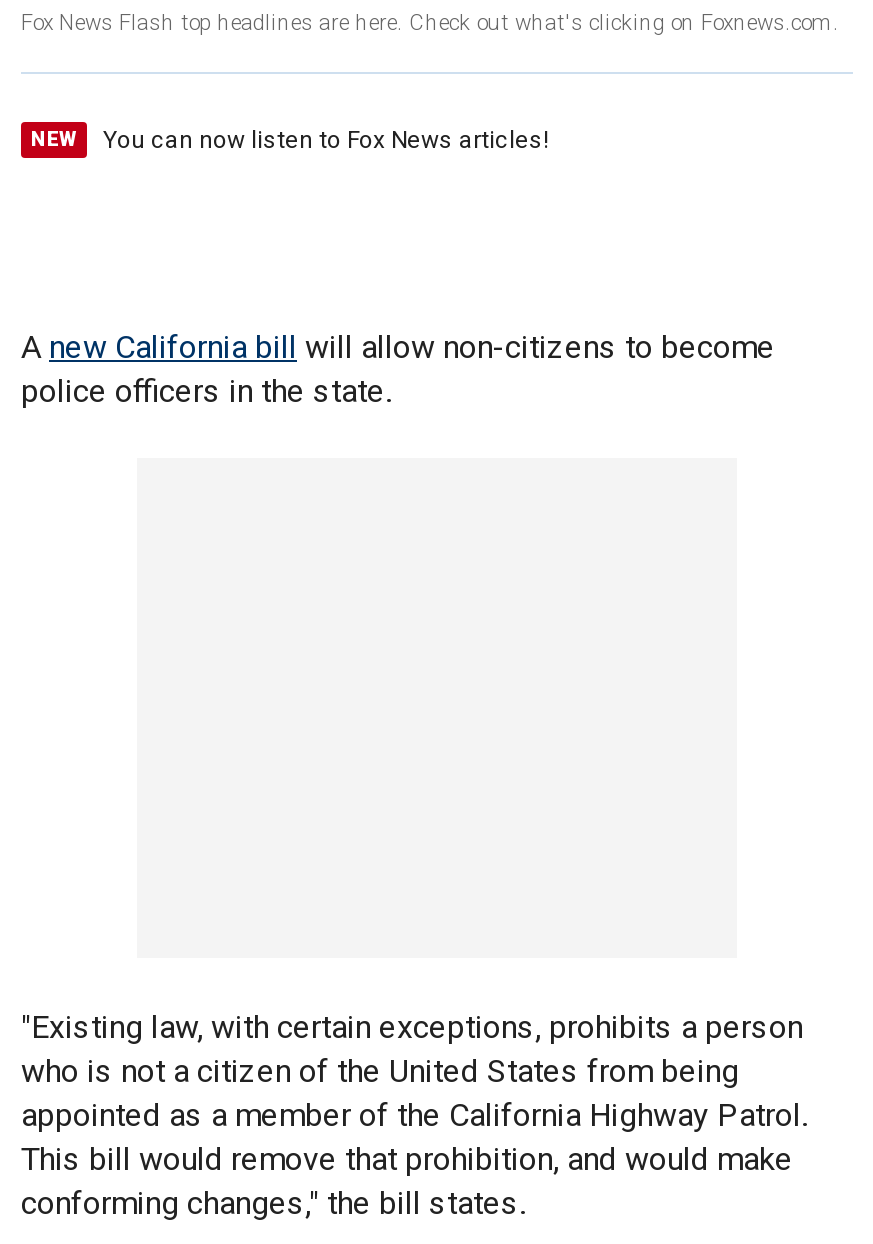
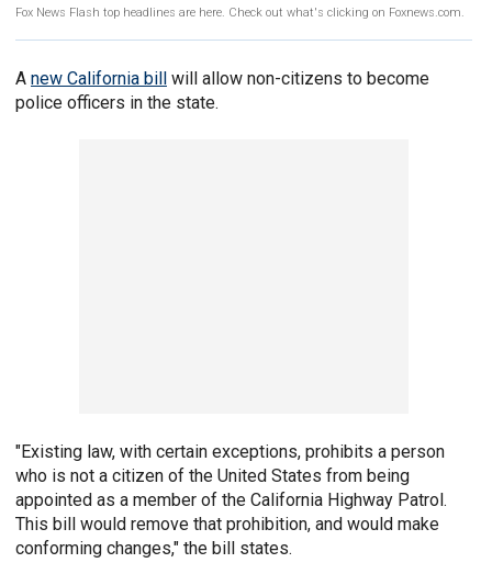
[31,126,549,154] NEW | You can now listen to Fox News articles! -> none

